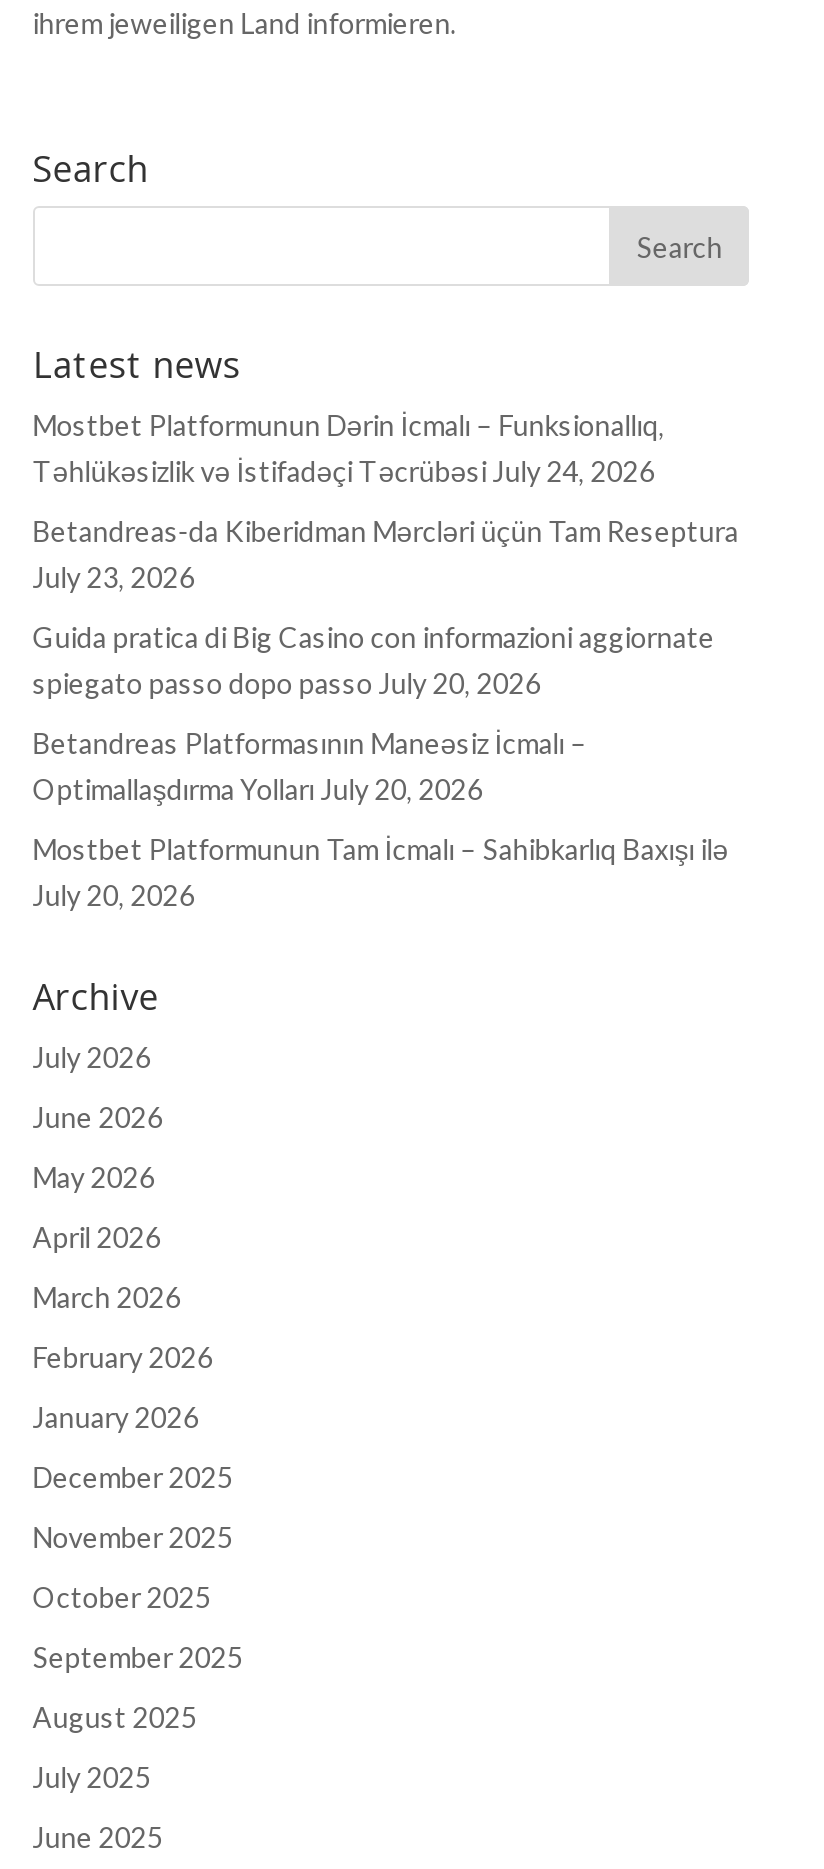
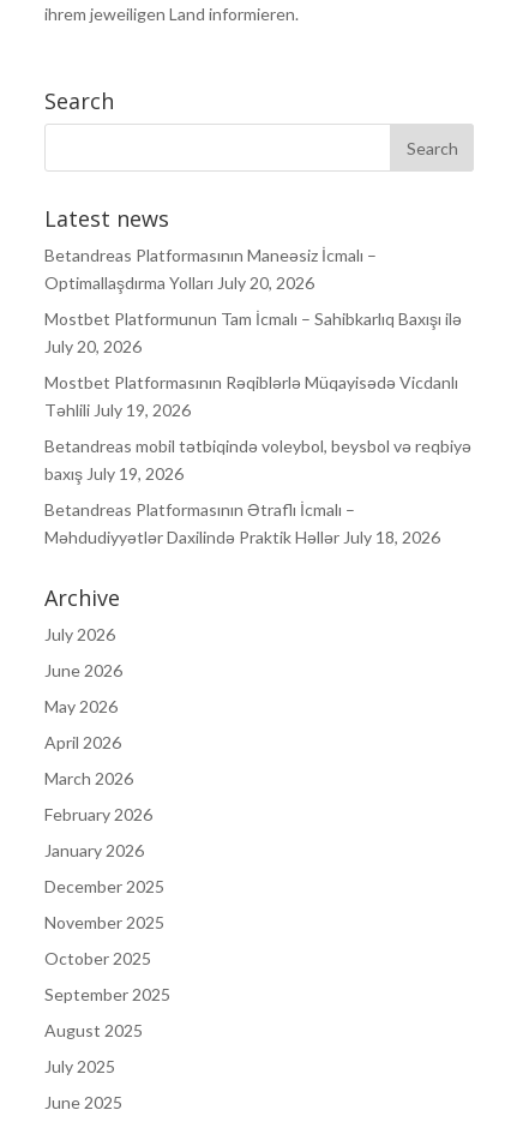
[33,408,739,700] Mostbet Platformunun Dərin İcmalı – Funksionallıq, | Təhlükəsizlik və İstifadəçi Təcrübəsi July 24, 2026 | Betandreas-da Kiberidman Mərcləri üçün Tam Reseptura | July 23, 2026 | Guida pratica di Big Casino con informazioni aggiornate | spiegato passo dopo passo July 20, 2026 -> none
moved [33,726,729,912] -> [44,245,462,356]: Betandreas Platformasının Maneəsiz İcmalı – | Optimallaşdırma Yolları July 20, 2026 | Mostbet Platformunun Tam İcmalı – Sahibkarlıq Baxışı ilə | July 20, 2026
none -> [44,372,471,547] Mostbet Platformasının Rəqiblərlə Müqayisədə Vicdanlı | Təhlili July 19, 2026 | Betandreas mobil tətbiqində voleybol, beysbol və reqbiyə | baxış July 19, 2026 | Betandreas Platformasının Ətraflı İcmalı – | Məhdudiyyətlər Daxilində Praktik Həllər July 18, 2026

